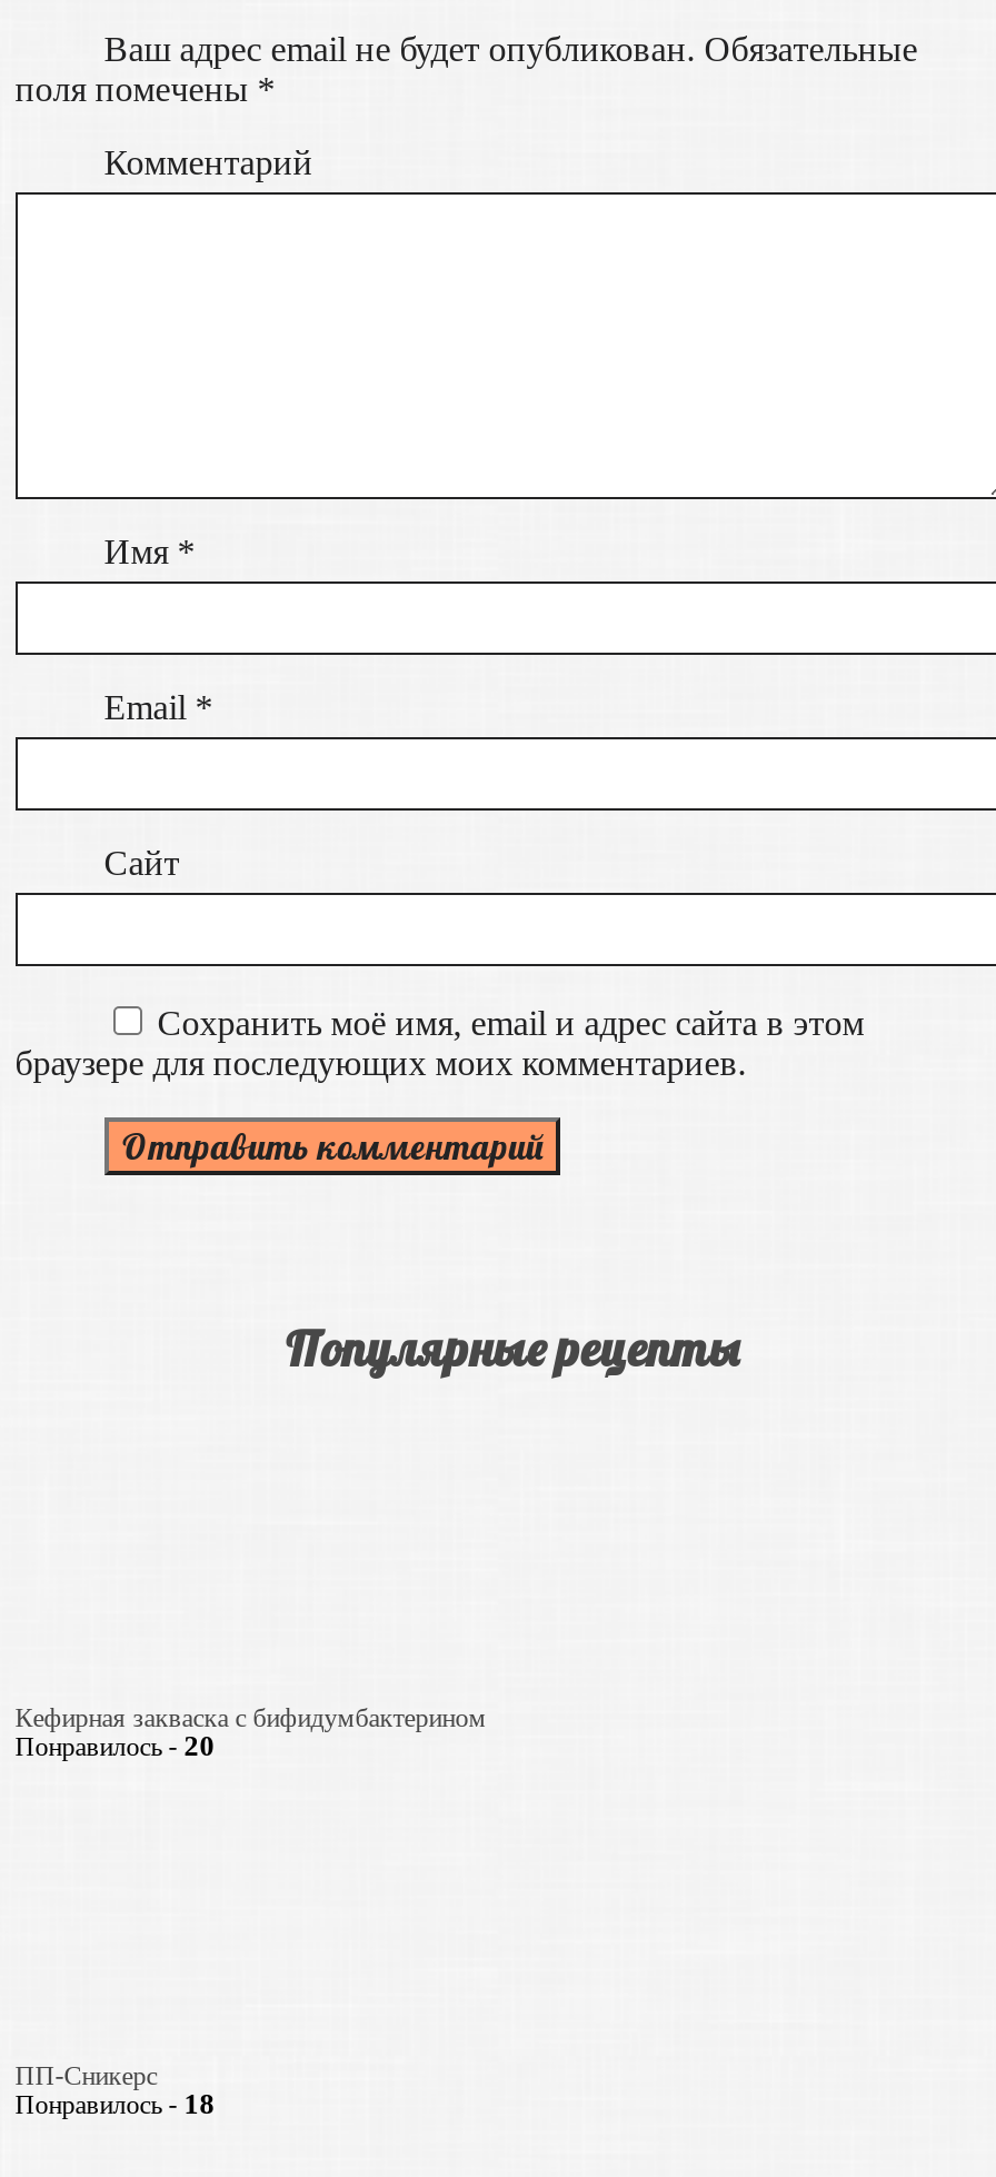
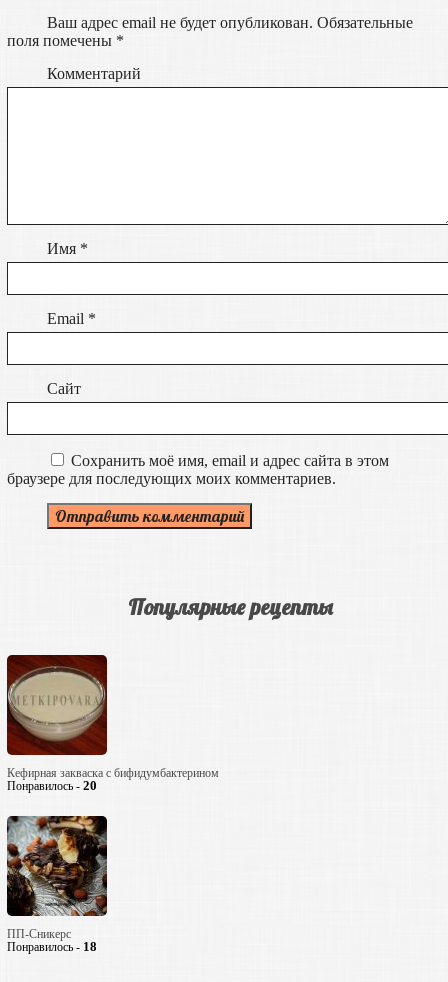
none -> [6,654,108,756] [image]
none -> [6,815,108,917] [image]

